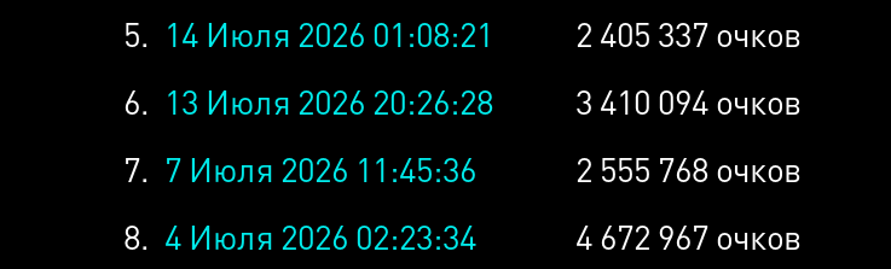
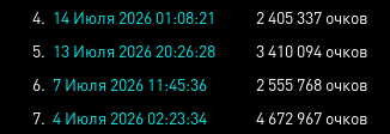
[123,11,803,54] 5. 14 Июля 2026 01:08:21 2 405 337 очков -> [32,6,368,28] 4. 14 Июля 2026 01:08:21 2 405 337 очков
[123,78,803,122] 6. 13 Июля 2026 20:26:28 3 410 094 очков -> [32,39,368,61] 5. 13 Июля 2026 20:26:28 3 410 094 очков
[123,146,476,189] 7. 7 Июля 2026 11:45:36 -> [32,73,207,95] 6. 7 Июля 2026 11:45:36
[123,214,476,257] 8. 4 Июля 2026 02:23:34 -> [32,106,207,128] 7. 4 Июля 2026 02:23:34

